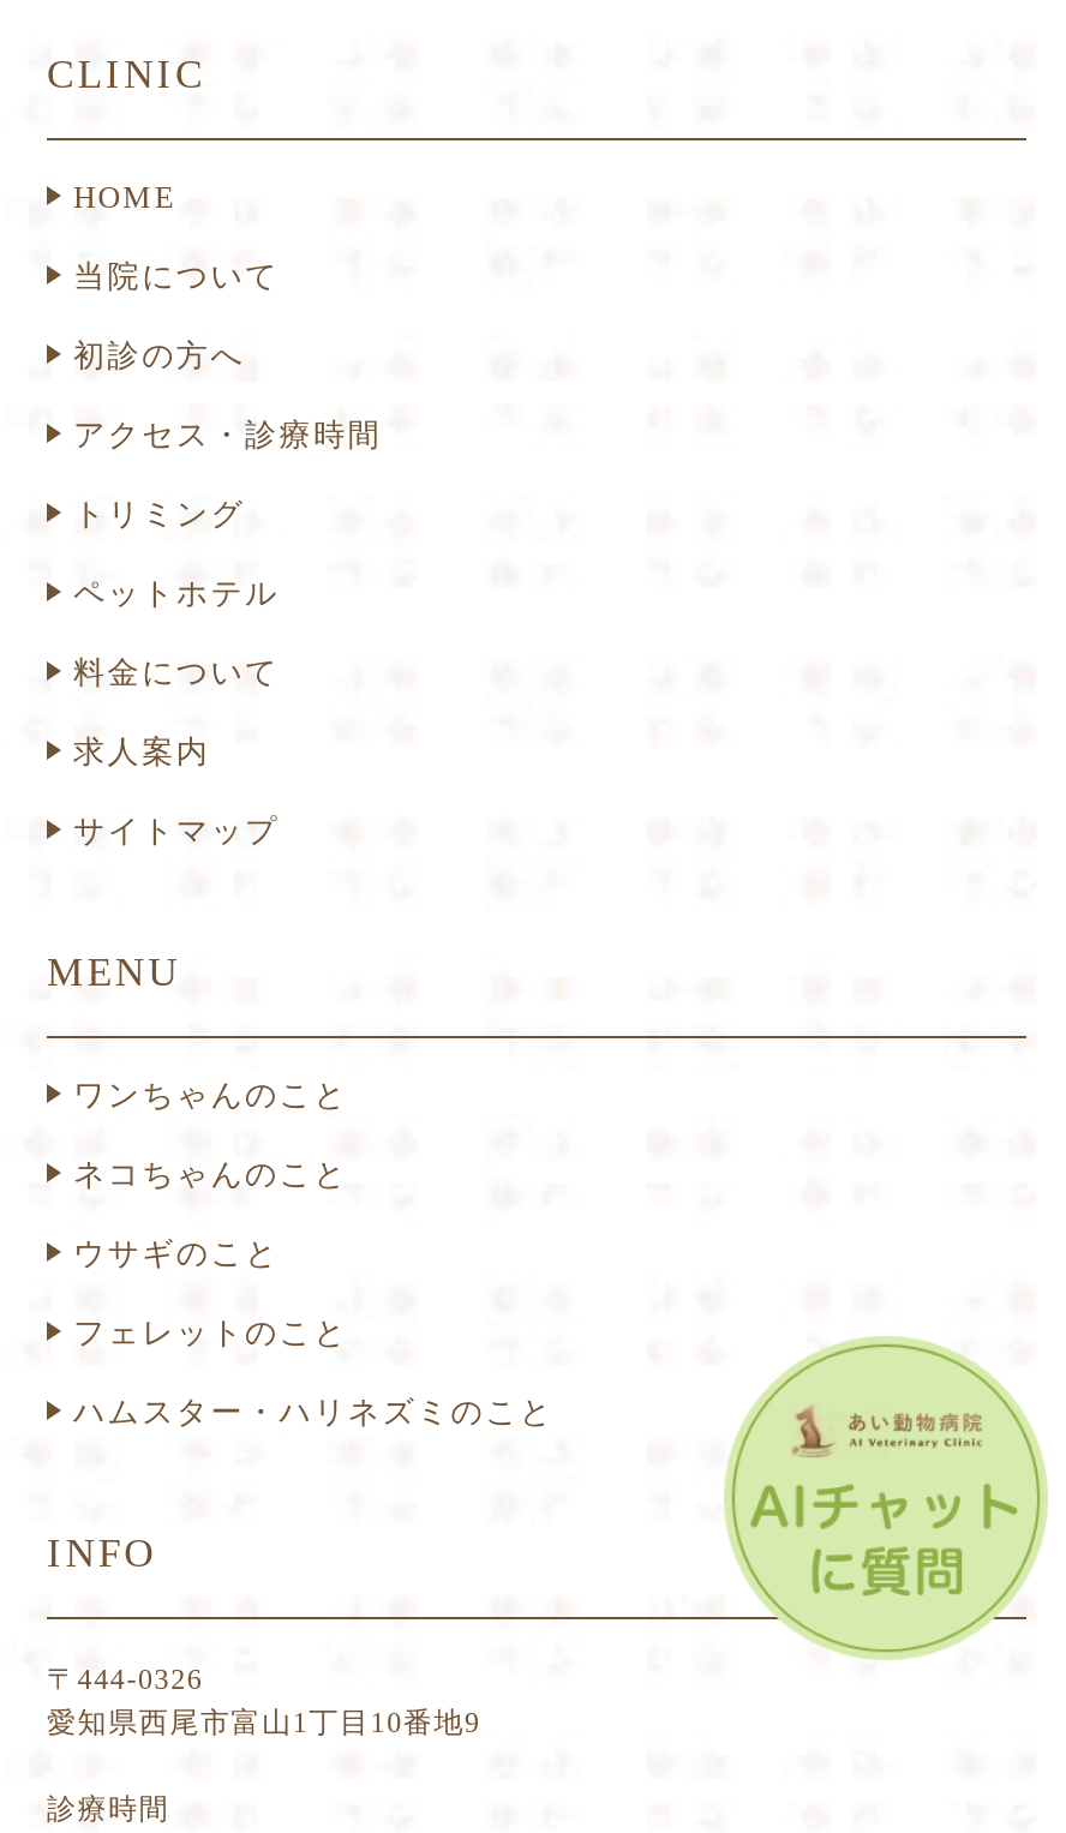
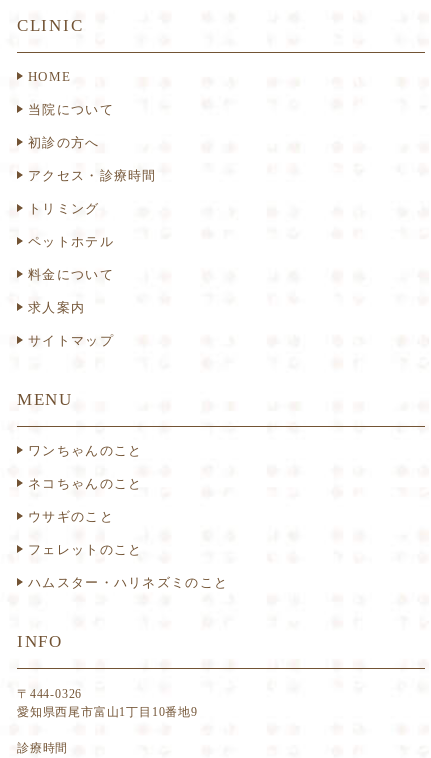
[721,1334,1050,1663] [image] -> none

